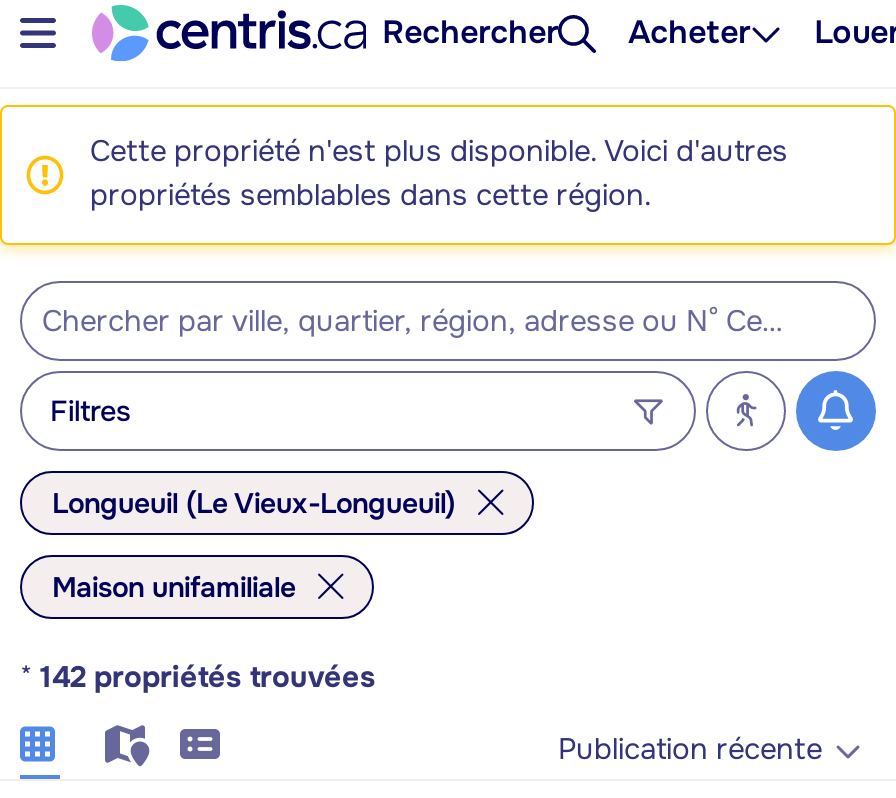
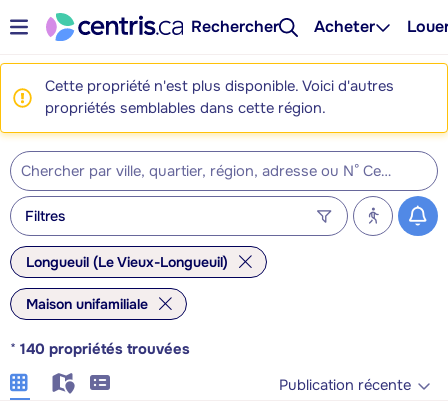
[20,659,376,697] * 142 propriétés trouvées -> [10,340,190,359] * 140 propriétés trouvées

